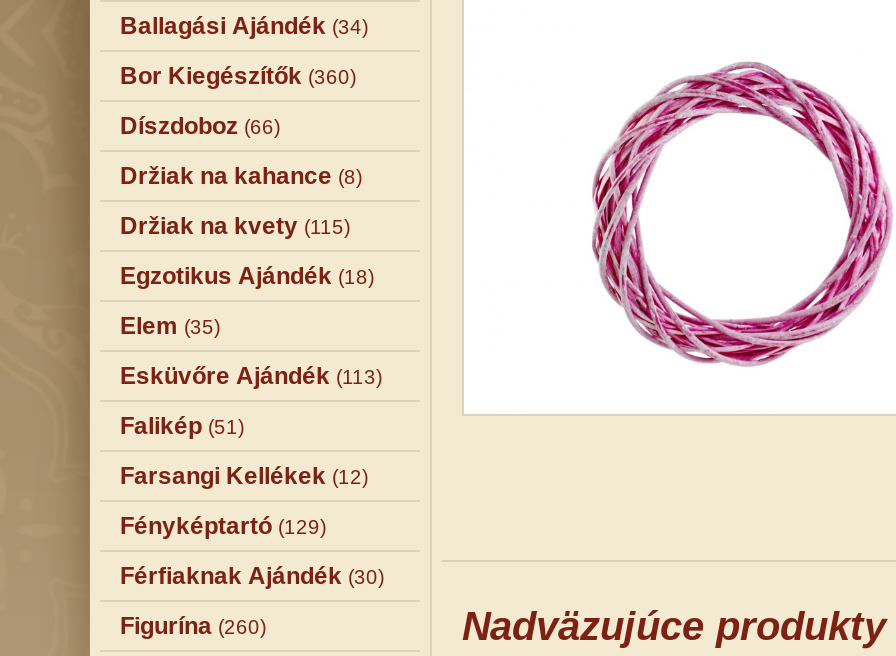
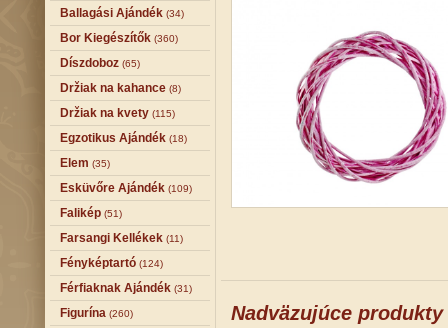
[120,112,280,140] Díszdoboz (66) -> [60,56,140,70] Díszdoboz (65)
[120,362,382,390] Esküvőre Ajándék (113) -> [60,181,192,195] Esküvőre Ajándék (109)
[120,462,368,490] Farsangi Kellékek (12) -> [60,231,183,245] Farsangi Kellékek (11)
[120,512,326,540] Fényképtartó (129) -> [60,256,163,270] Fényképtartó (124)
[120,562,384,590] Férfiaknak Ajándék (30) -> [60,281,192,295] Férfiaknak Ajándék (31)

